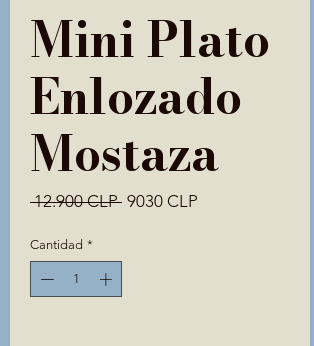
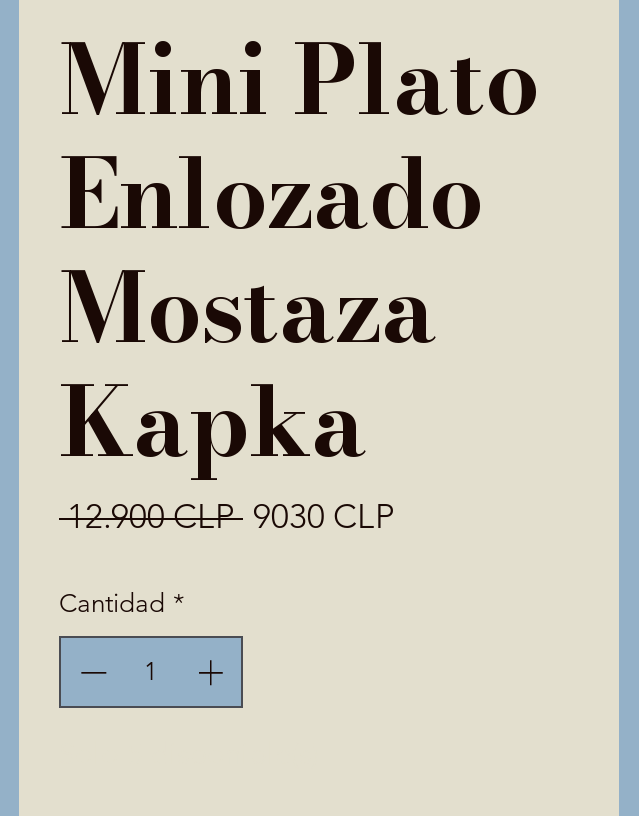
none -> [59,348,367,494] Kapka

